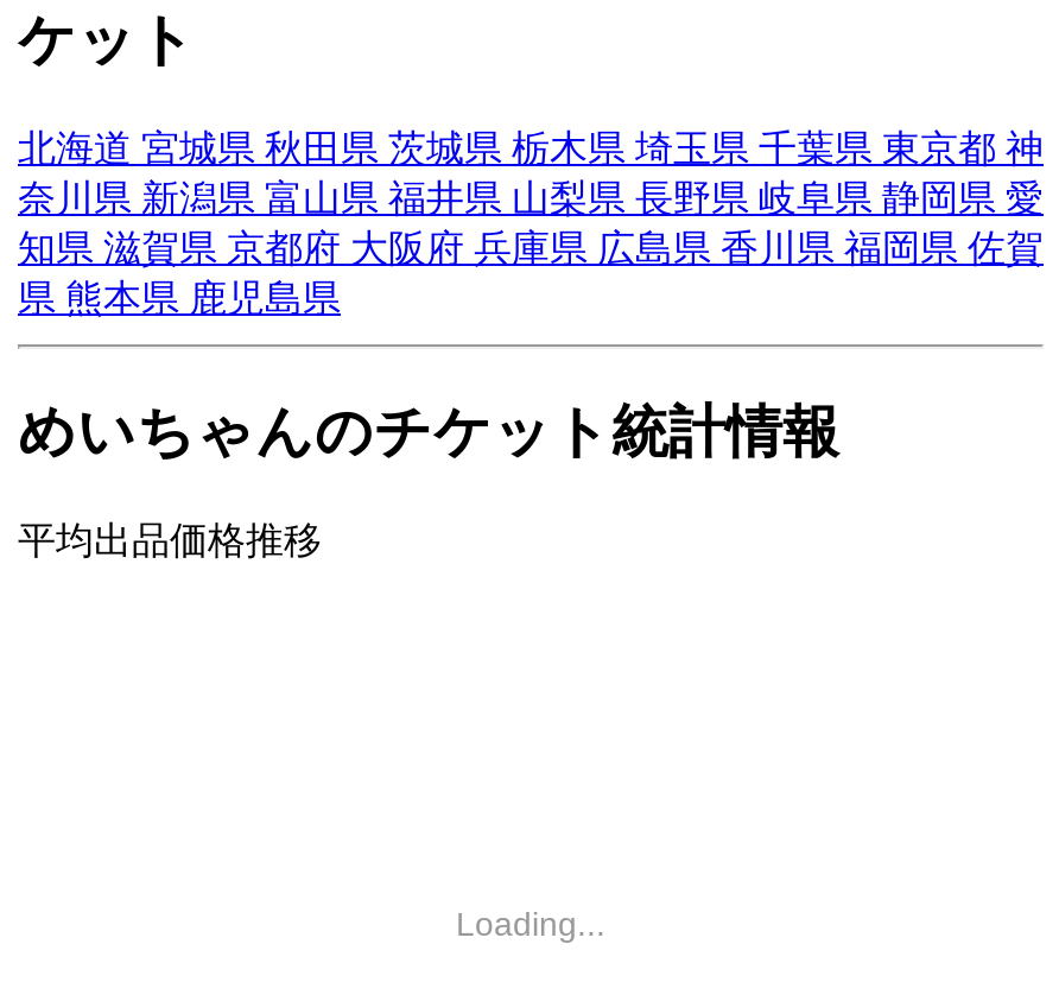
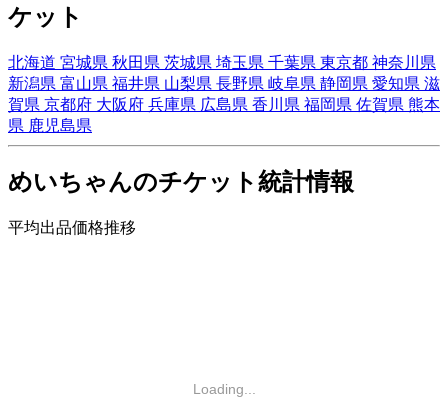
[18,127,1044,317] 北海道宮城県秋田県茨城県栃木県埼玉県千葉県東京都神 | 奈川県新潟県富山県福井県山梨県長野県岐阜県静岡県愛 | 知県滋賀県京都府大阪府兵庫県広島県香川県福岡県佐賀 | 県熊本県鹿児島県 -> [8,54,440,134] 北海道宮城県秋田県茨城県埼玉県千葉県東京都神奈川県 | 新潟県富山県福井県山梨県長野県岐阜県静岡県愛知県滋 | 賀県京都府大阪府兵庫県広島県香川県福岡県佐賀県熊本 | 県鹿児島県

